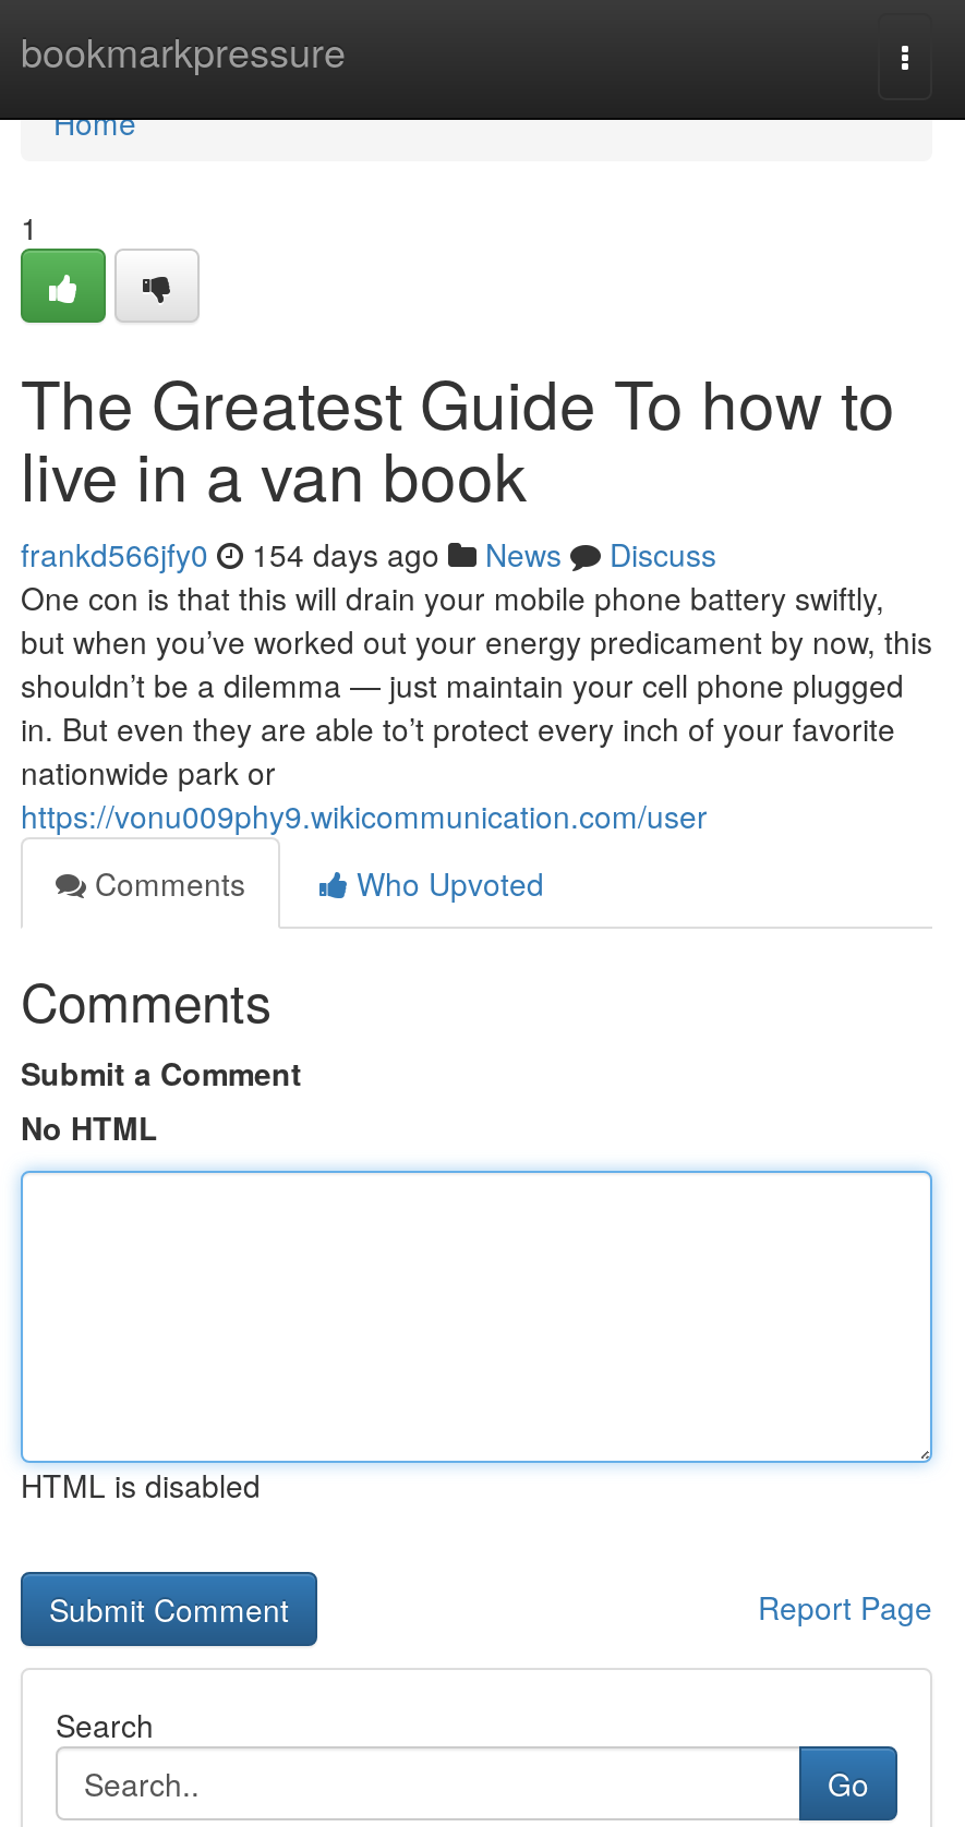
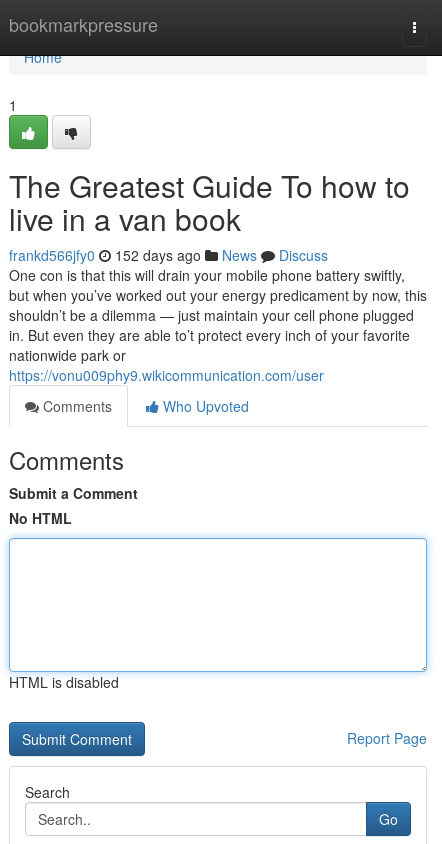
[21,532,716,576] frankd566jfy0 154 days ago News Discuss -> [9,245,328,265] frankd566jfy0 152 days ago News Discuss

